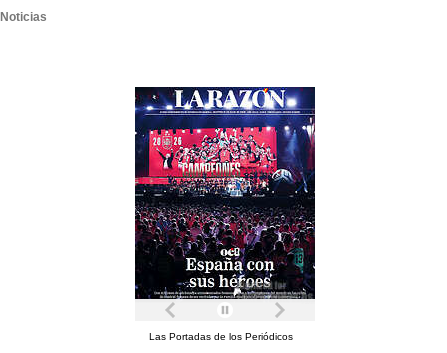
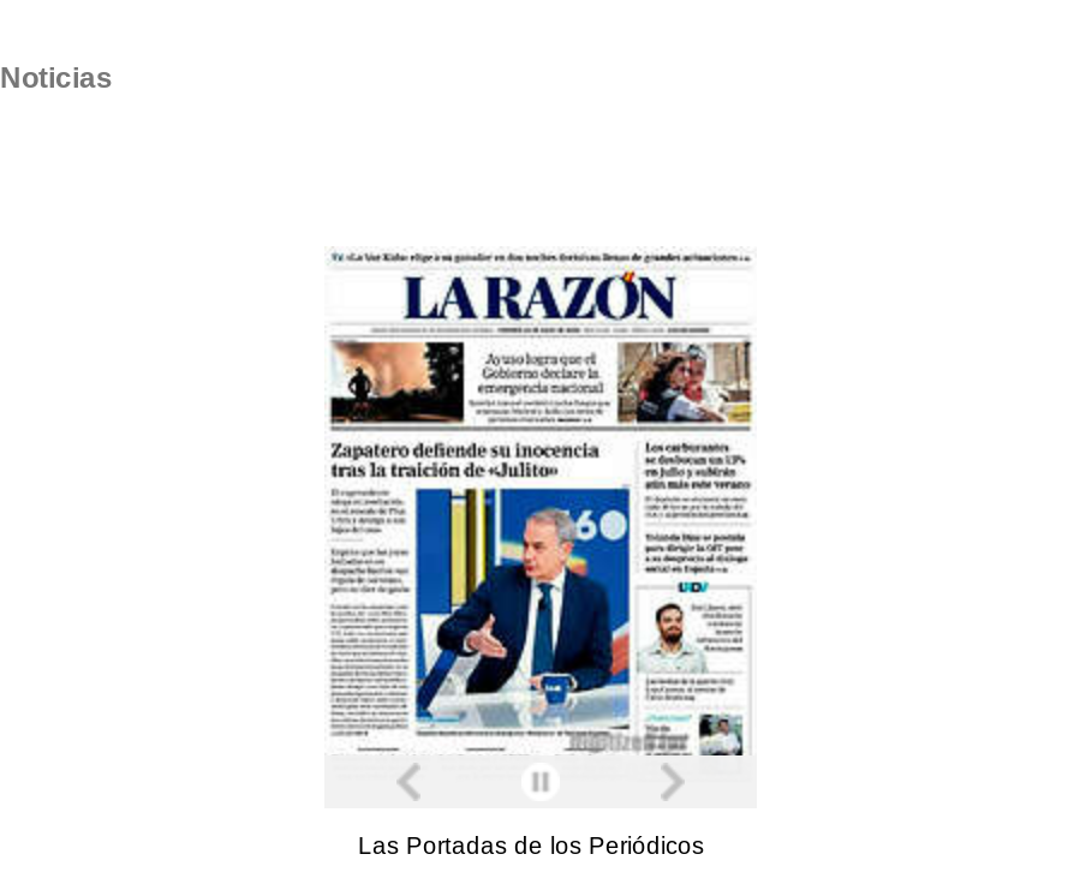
[134,86,316,300] [image] -> [324,246,757,755] [image]

